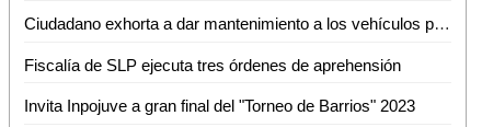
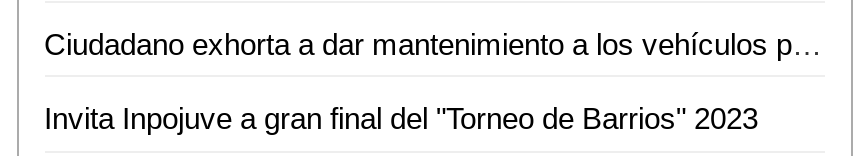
[24,55,400,74] Fiscalía de SLP ejecuta tres órdenes de aprehensión -> none

